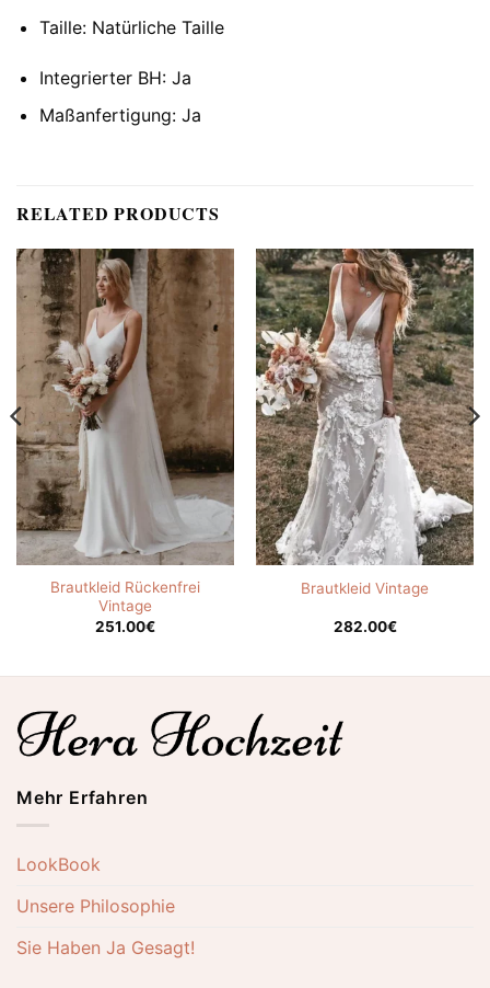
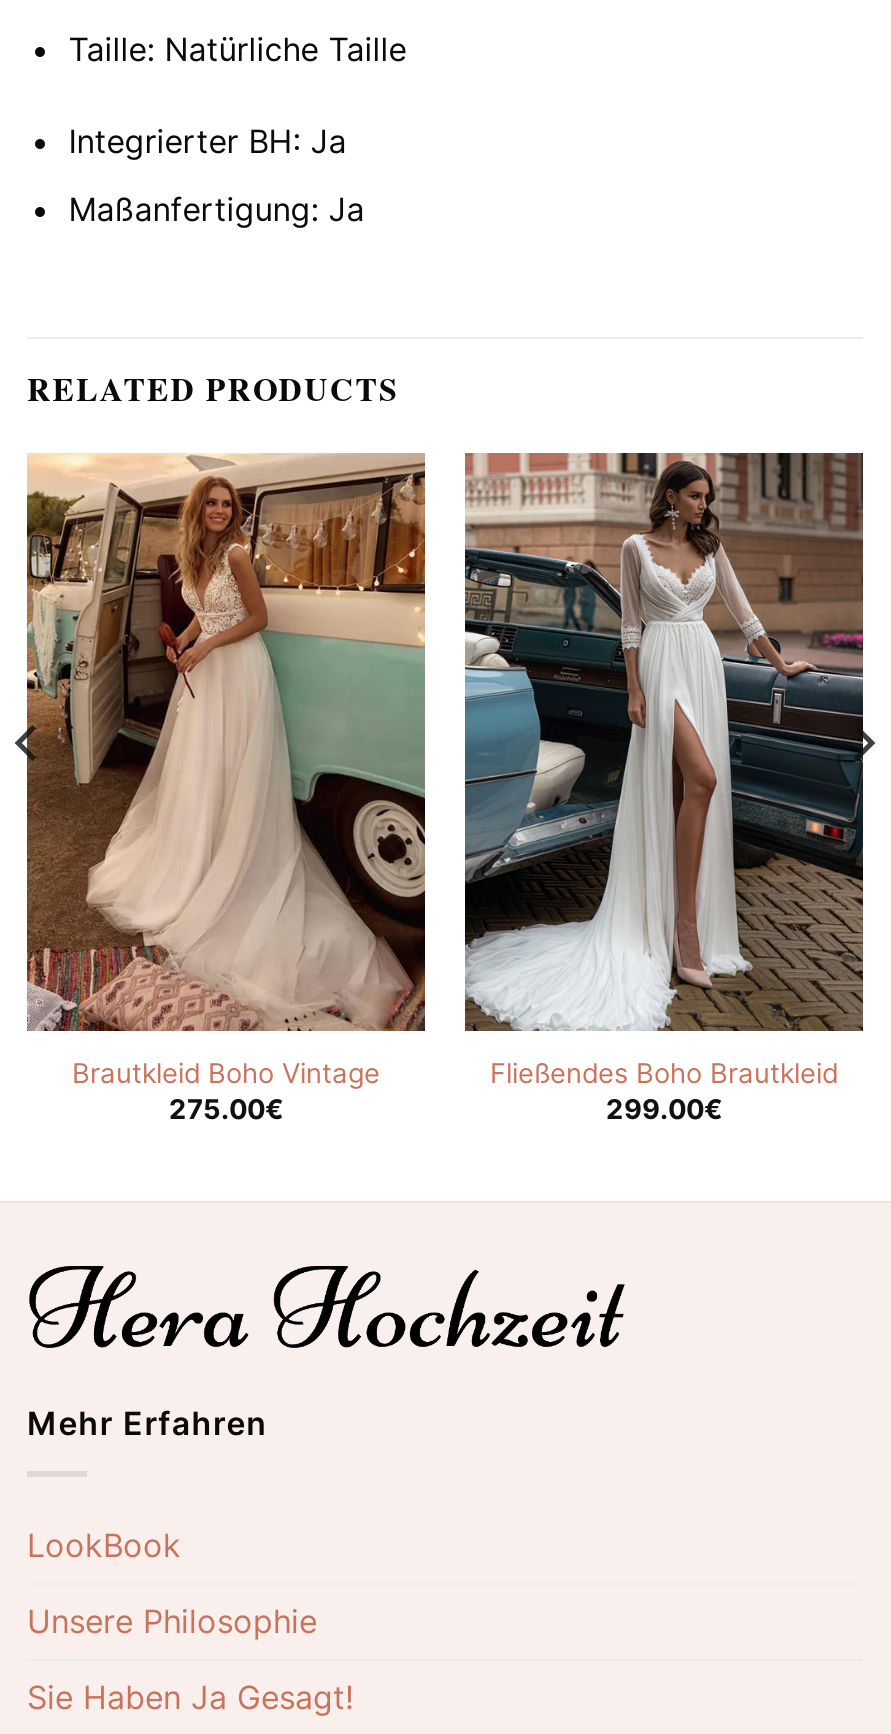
[9,248,234,635] [image] | Brautkleid Rückenfrei | Vintage | 251.00€ -> [13,453,425,1126] [image] | Brautkleid Boho Vintage | 275.00€
[255,248,481,635] [image] | Brautkleid Vintage | 282.00€ -> [465,451,877,1126] [image] | Fließendes Boho Brautkleid | 299.00€

